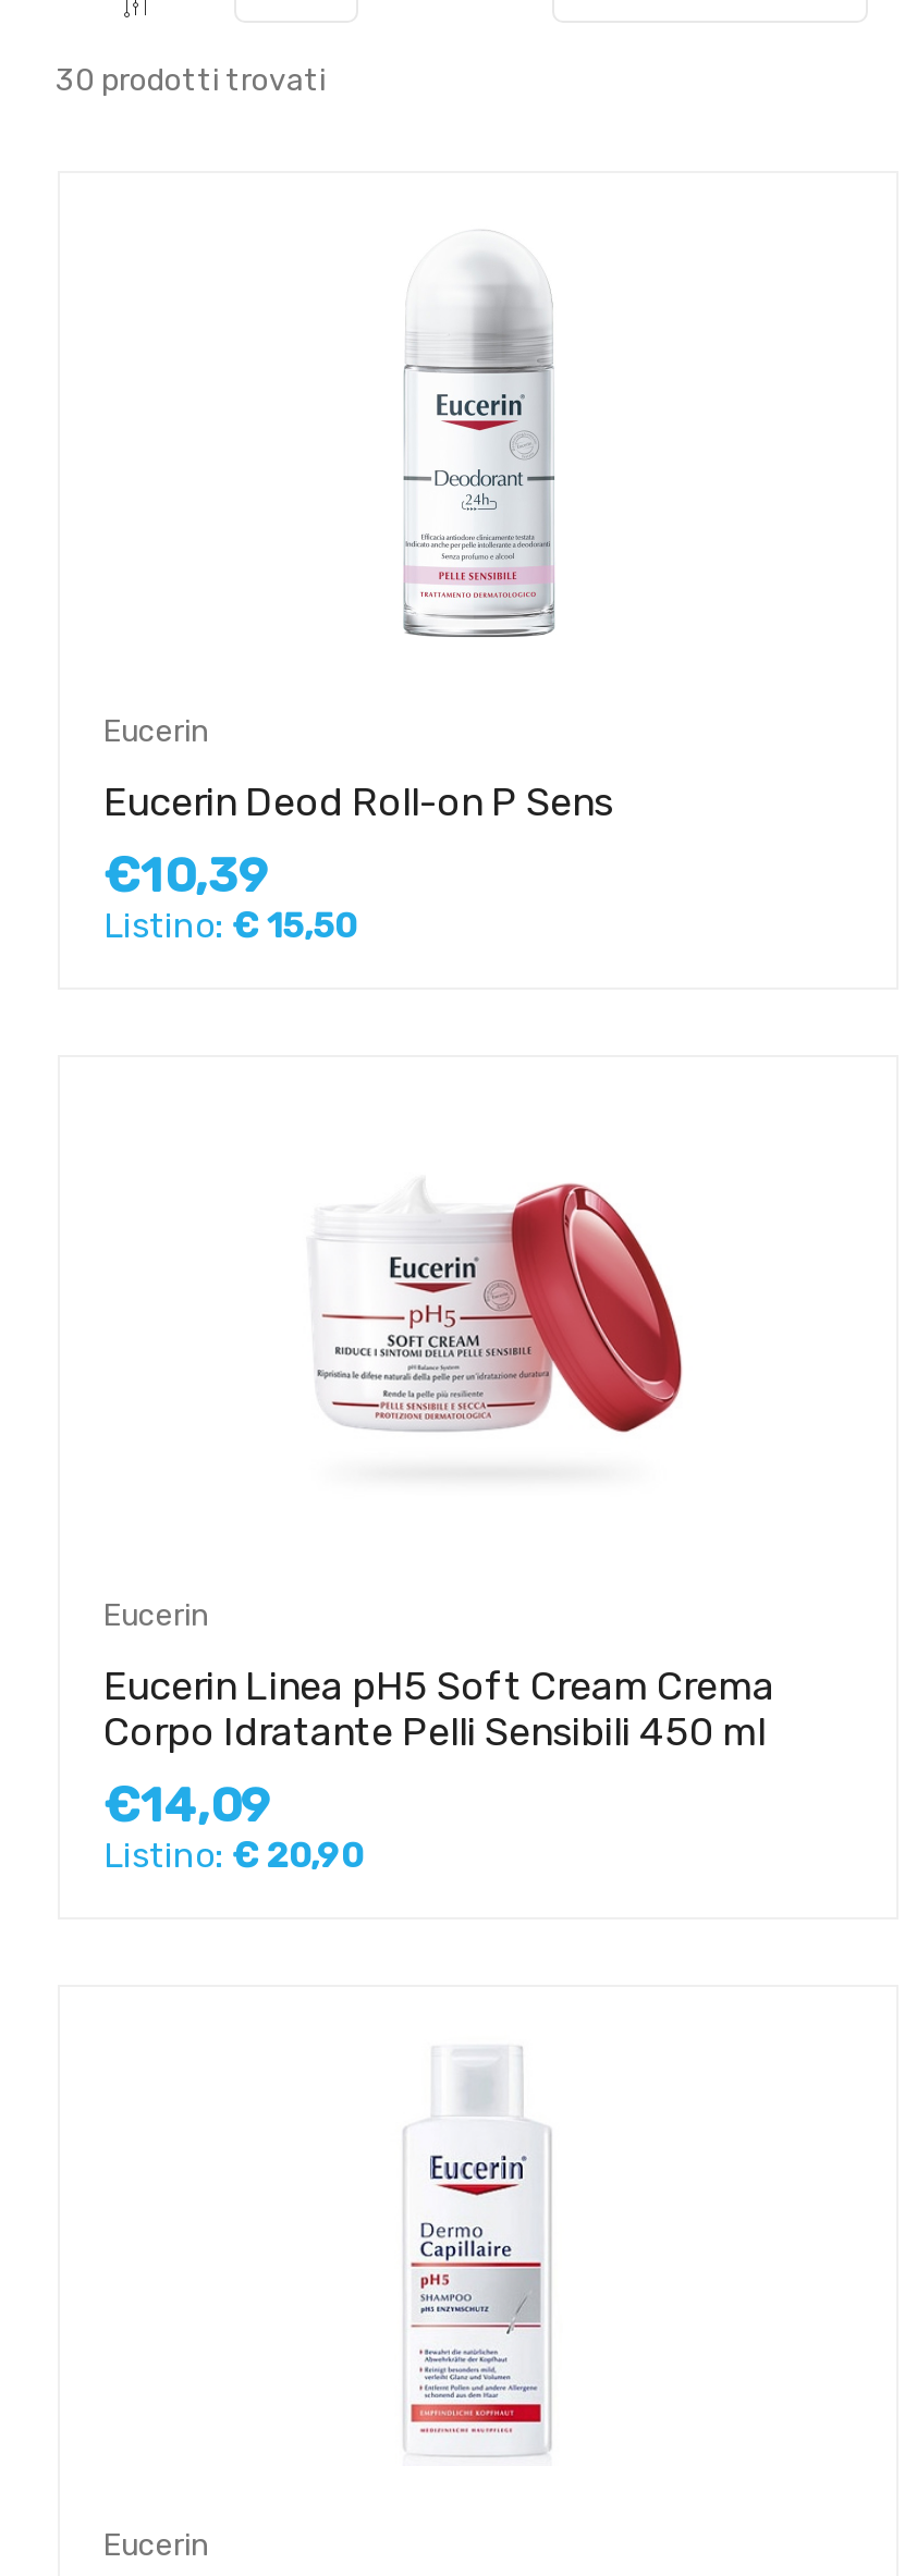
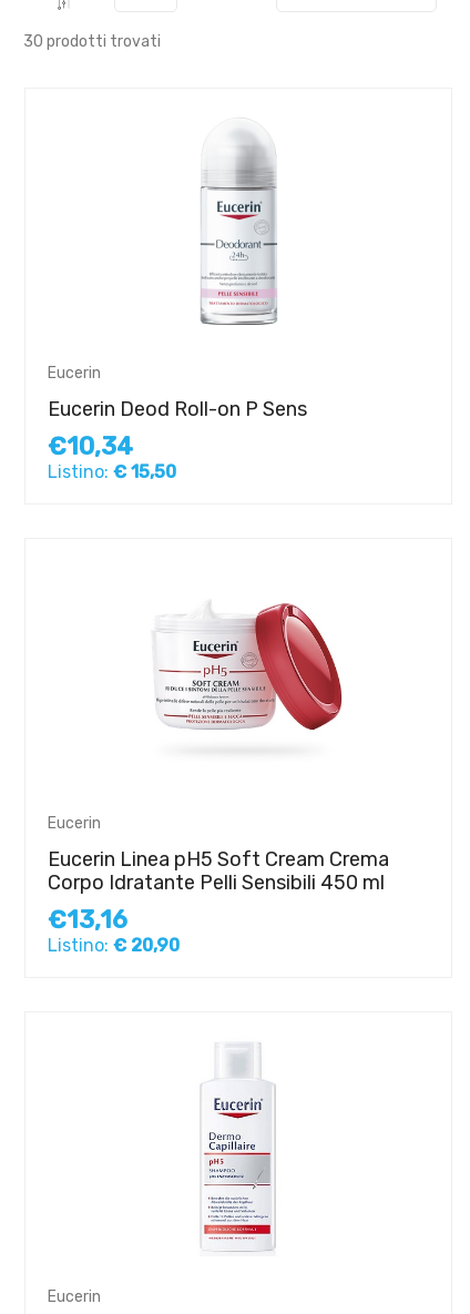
[103,846,269,905] €10,39 -> [48,431,133,461] €10,34
[103,1776,271,1834] €14,09 -> [48,905,127,935] €13,16

